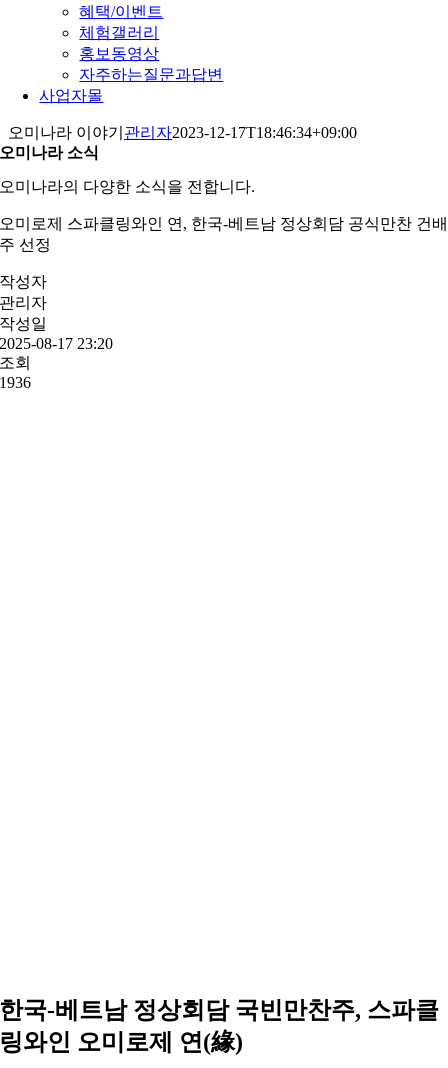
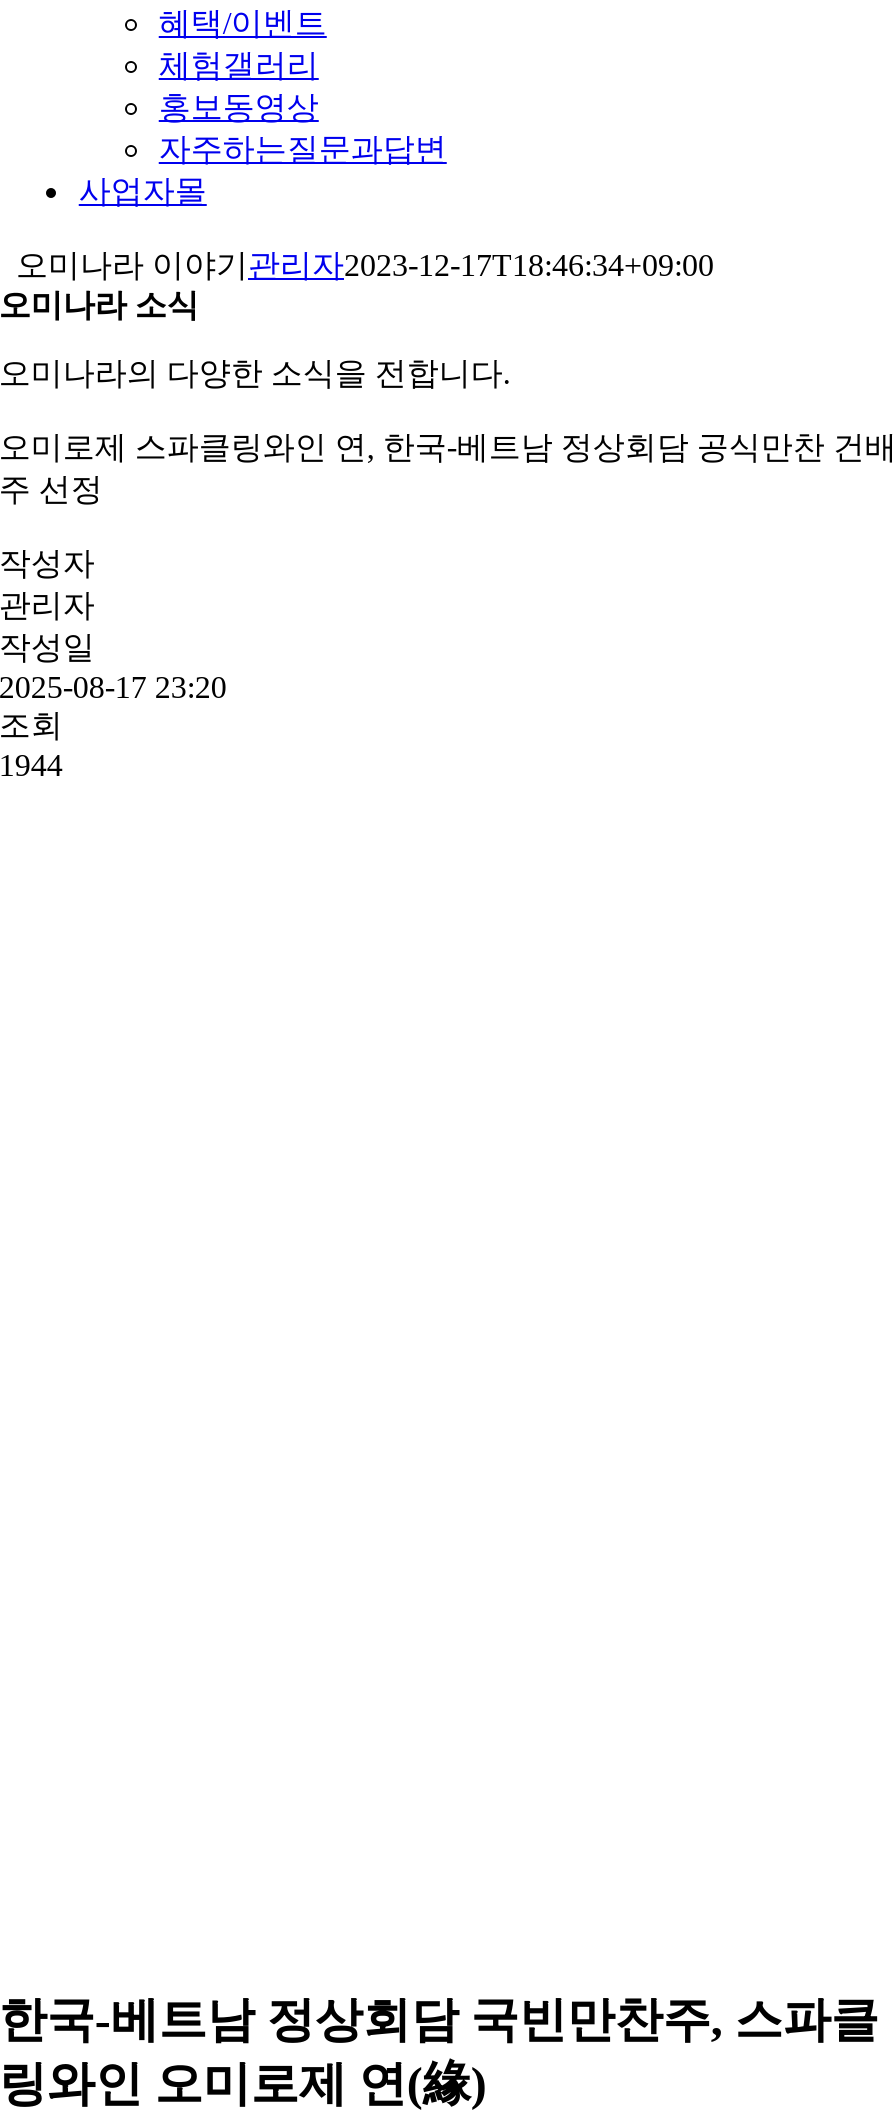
[0,374,31,391] 1936 -> [0,748,63,782] 1944

